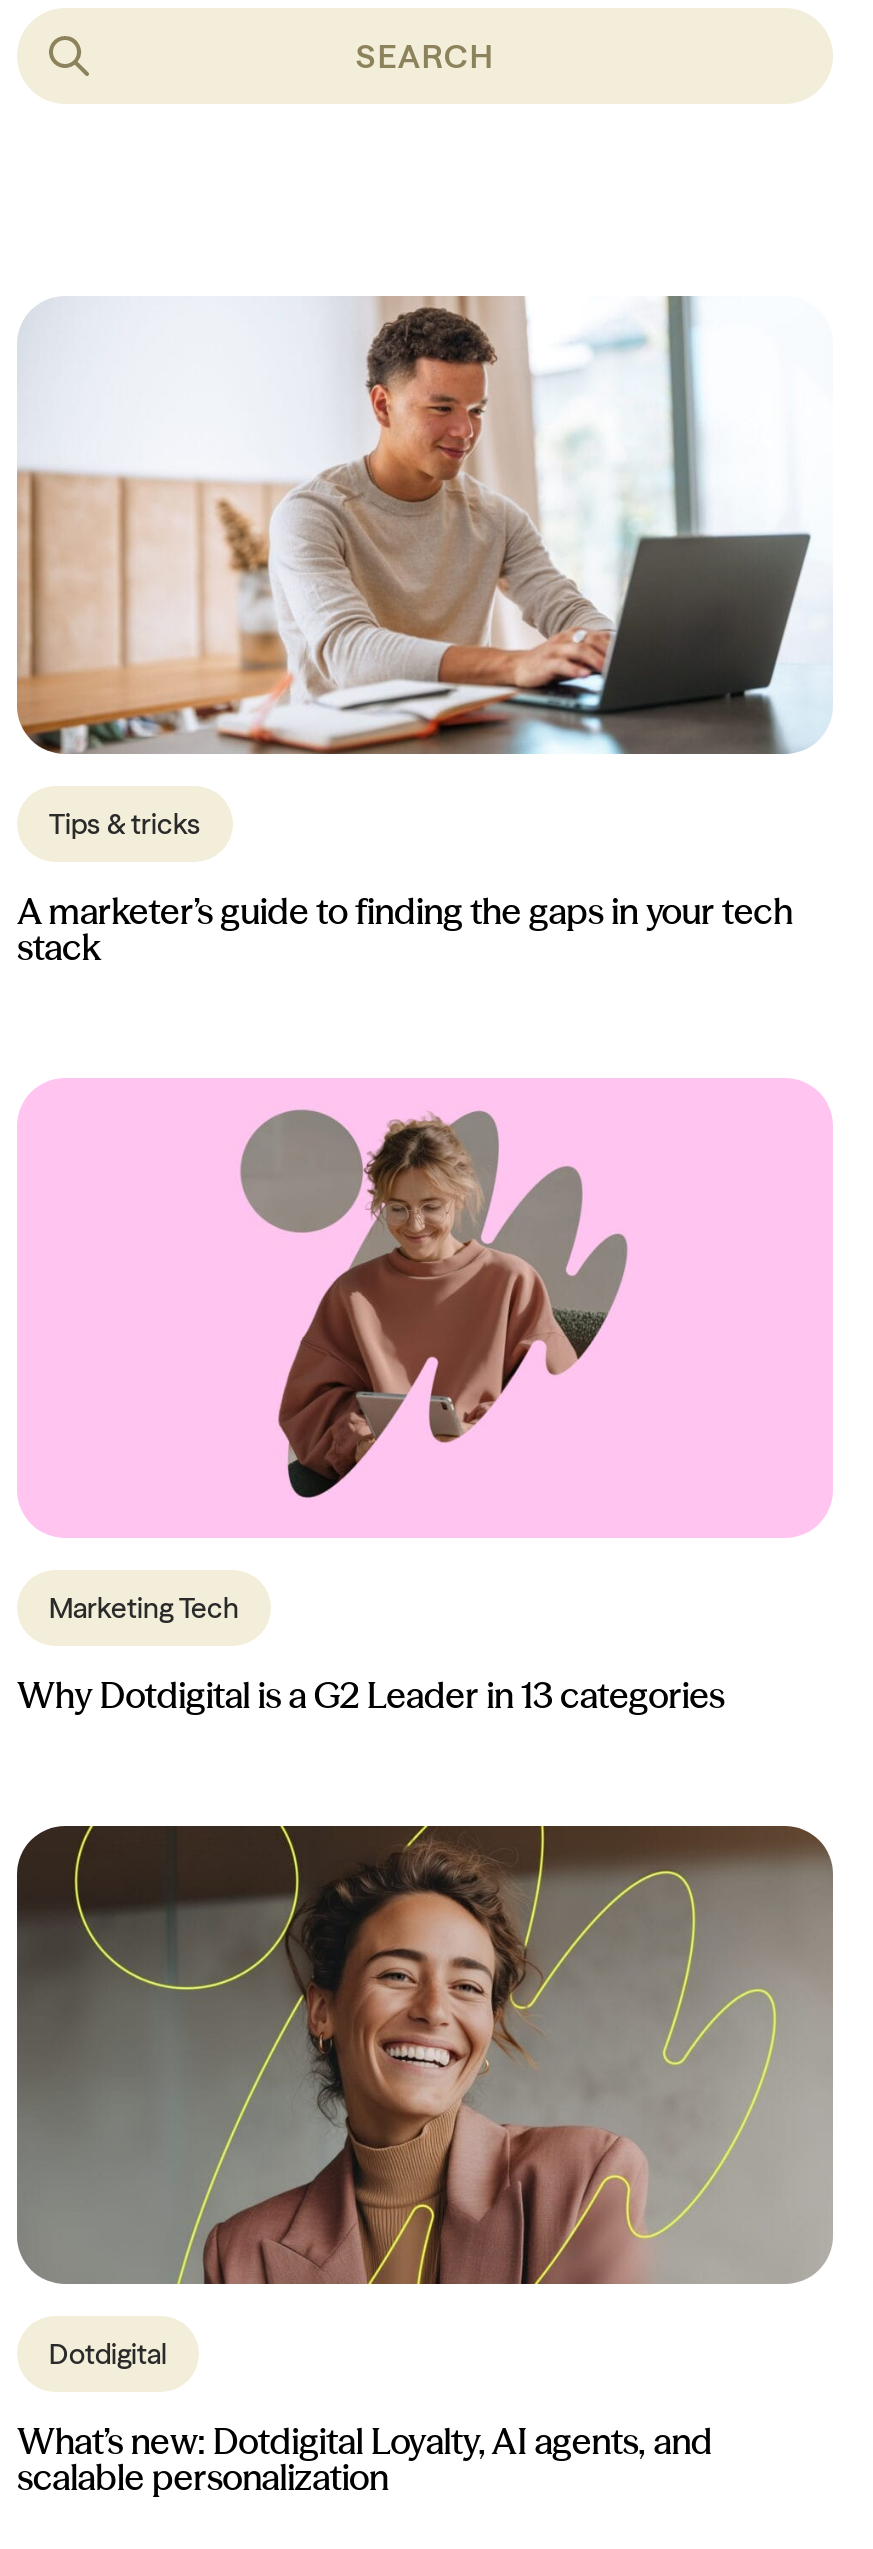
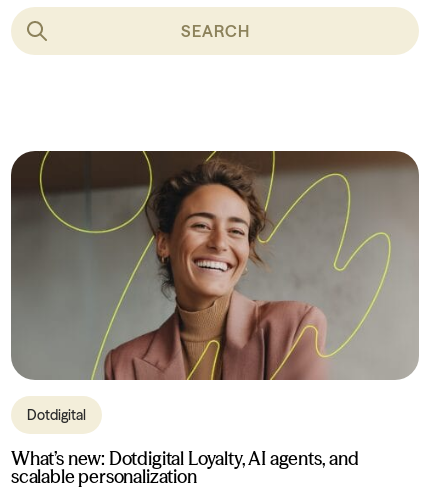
[17,294,831,971] [image] | Tips & tricks | A marketer’s guide to finding the gaps in your tech | stack -> none
[17,1078,833,1718] [image] | Marketing Tech | Why Dotdigital is a G2 Leader in 13 categories -> none

